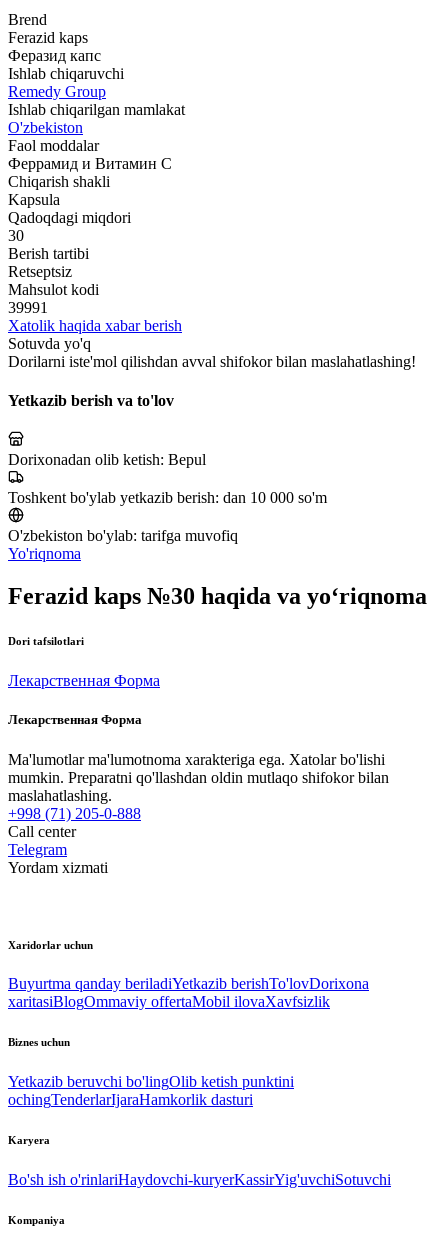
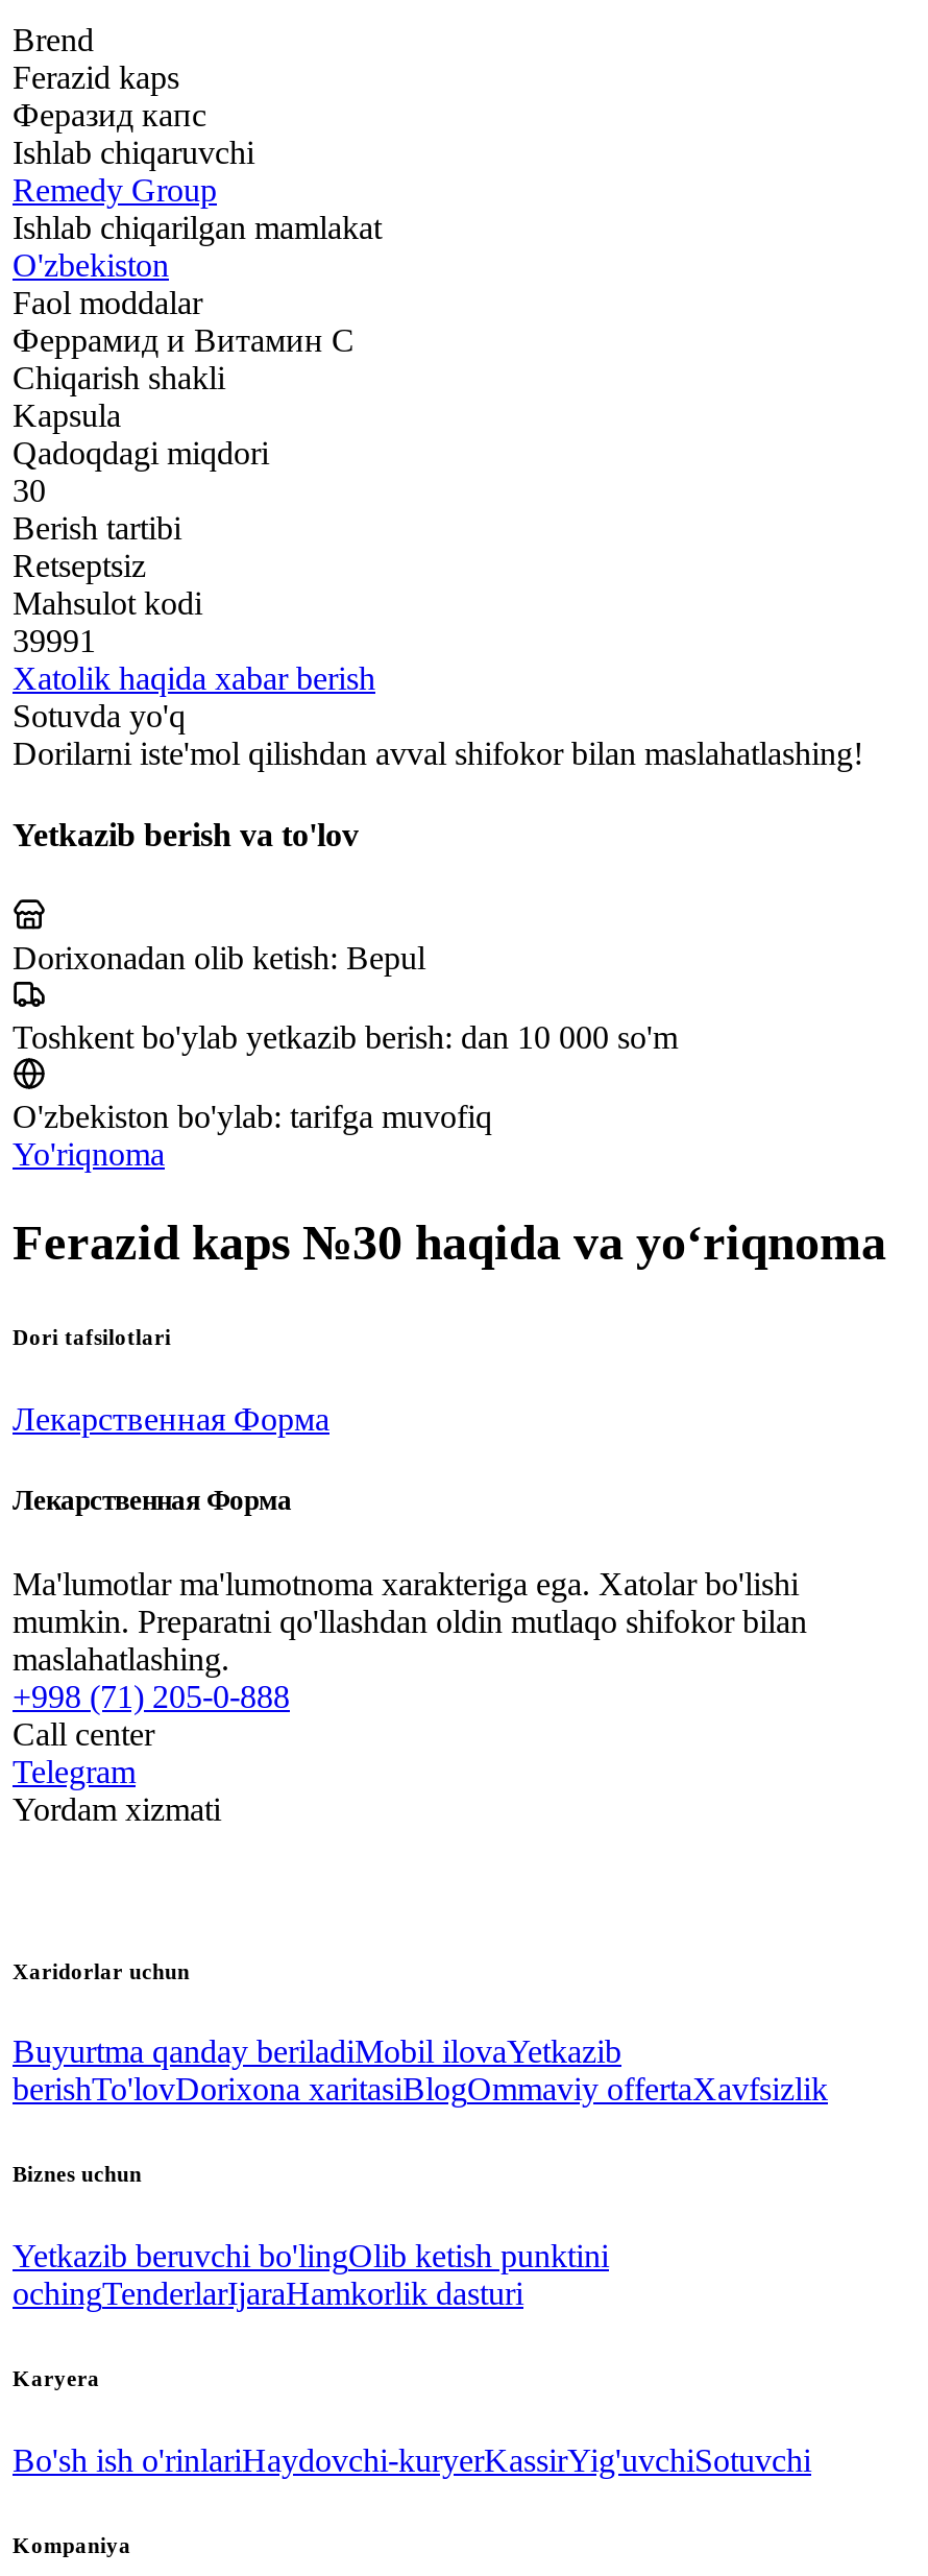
[8,975,369,1010] Buyurtma qanday beriladiYetkazib berishTo'lovDorixona | xaritasiBlogOmmaviy offertaMobil ilovaXavfsizlik -> [13,2035,828,2108] Buyurtma qanday beriladiMobil ilovaYetkazib | berishTo'lovDorixona xaritasiBlogOmmaviy offertaXavfsizlik

